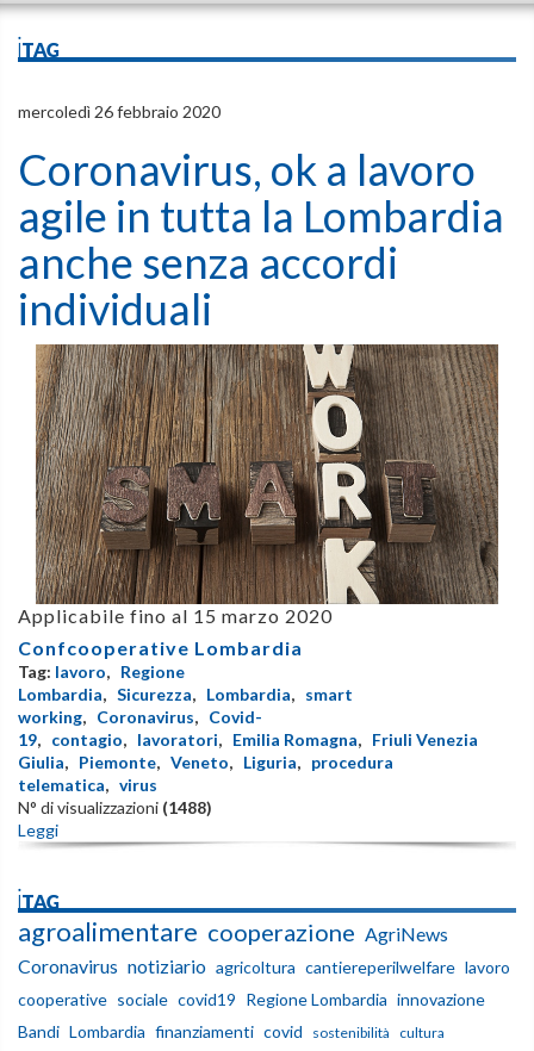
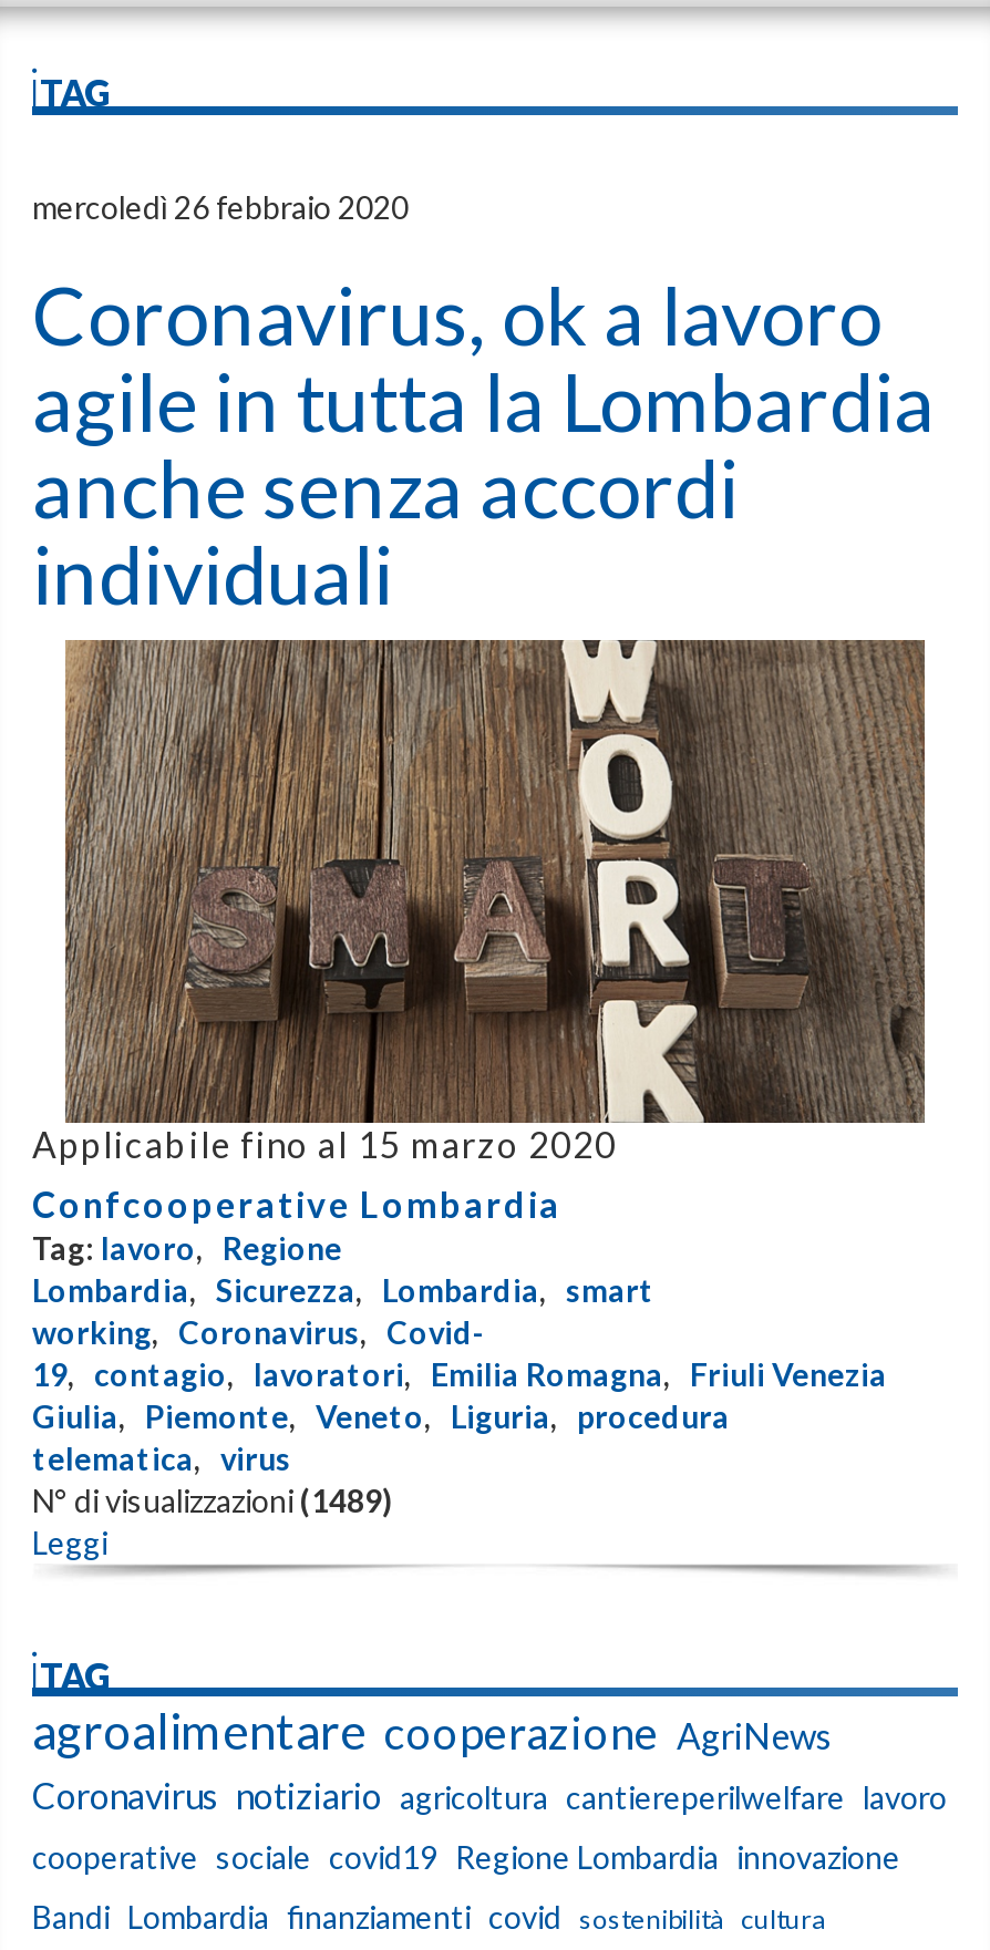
[18,797,212,818] N° di visualizzazioni (1488) -> [32,1482,393,1520] N° di visualizzazioni (1489)

